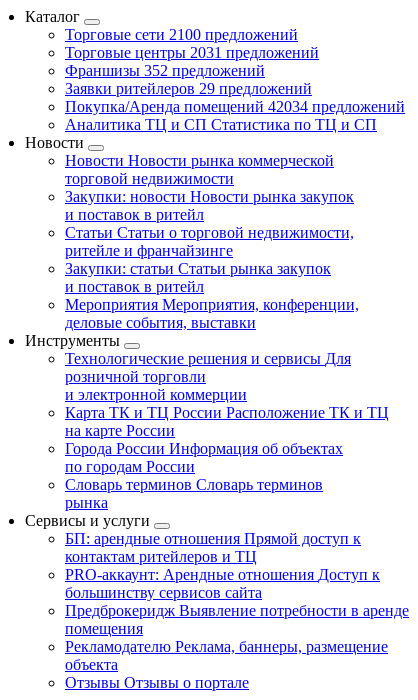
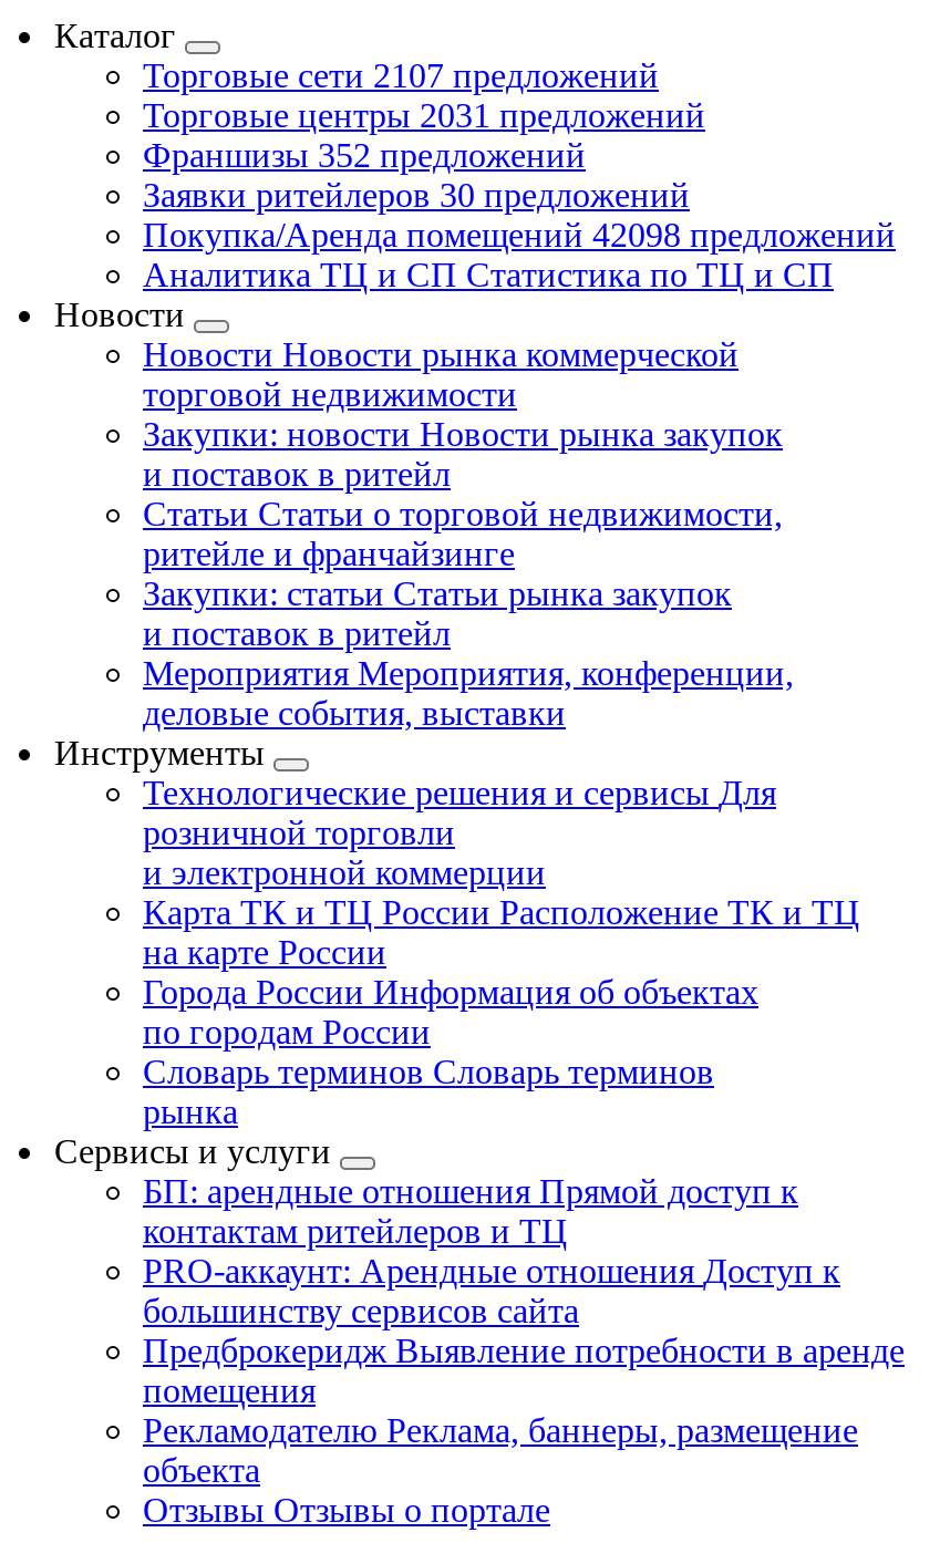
[65,26,298,43] Торговые сети 2100 предложений -> [143,56,659,94] Торговые сети 2107 предложений
[65,80,312,97] Заявки ритейлеров 29 предложений -> [143,176,690,214] Заявки ритейлеров 30 предложений
[65,98,405,115] Покупка/Аренда помещений 42034 предложений -> [143,216,896,253] Покупка/Аренда помещений 42098 предложений

